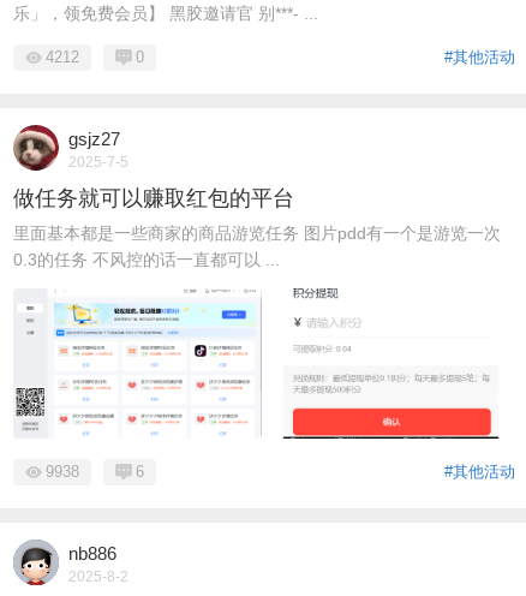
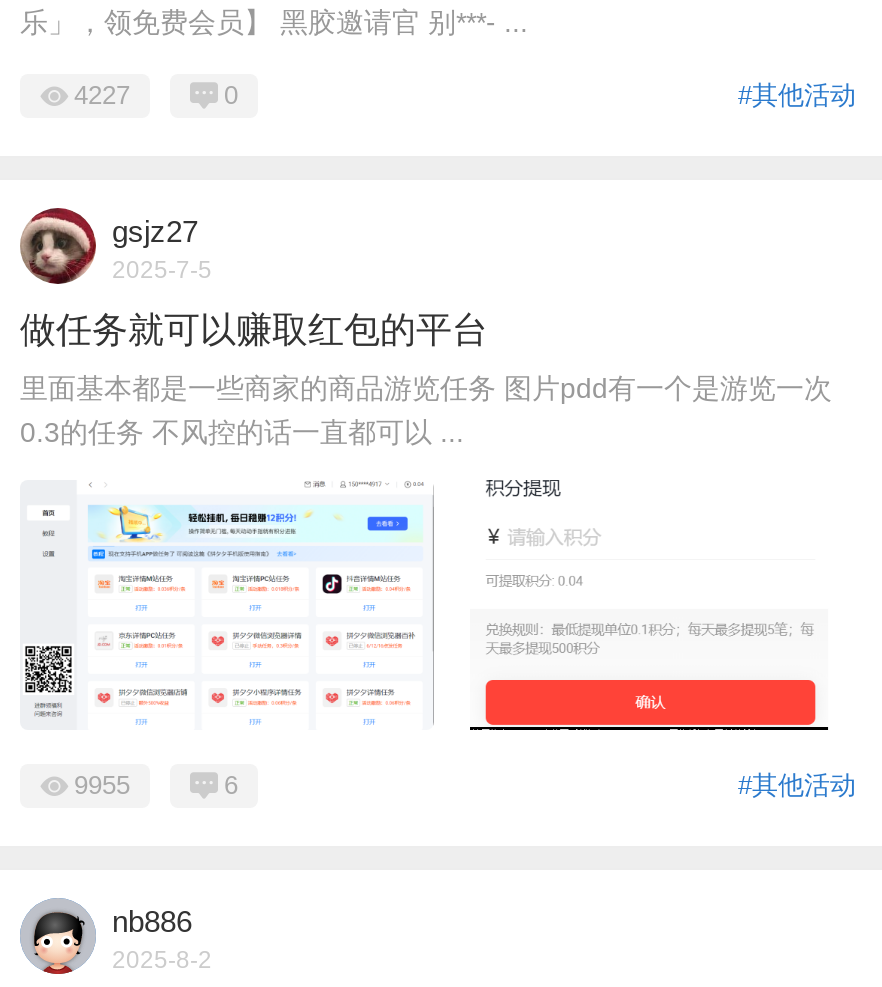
[46,49,79,67] 4212 -> [74,81,130,111] 4227
[46,463,79,481] 9938 -> [74,771,130,801] 9955

